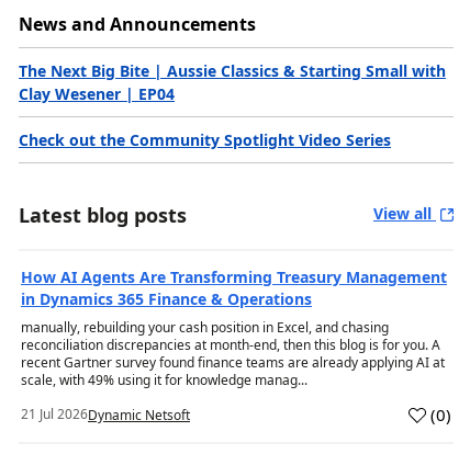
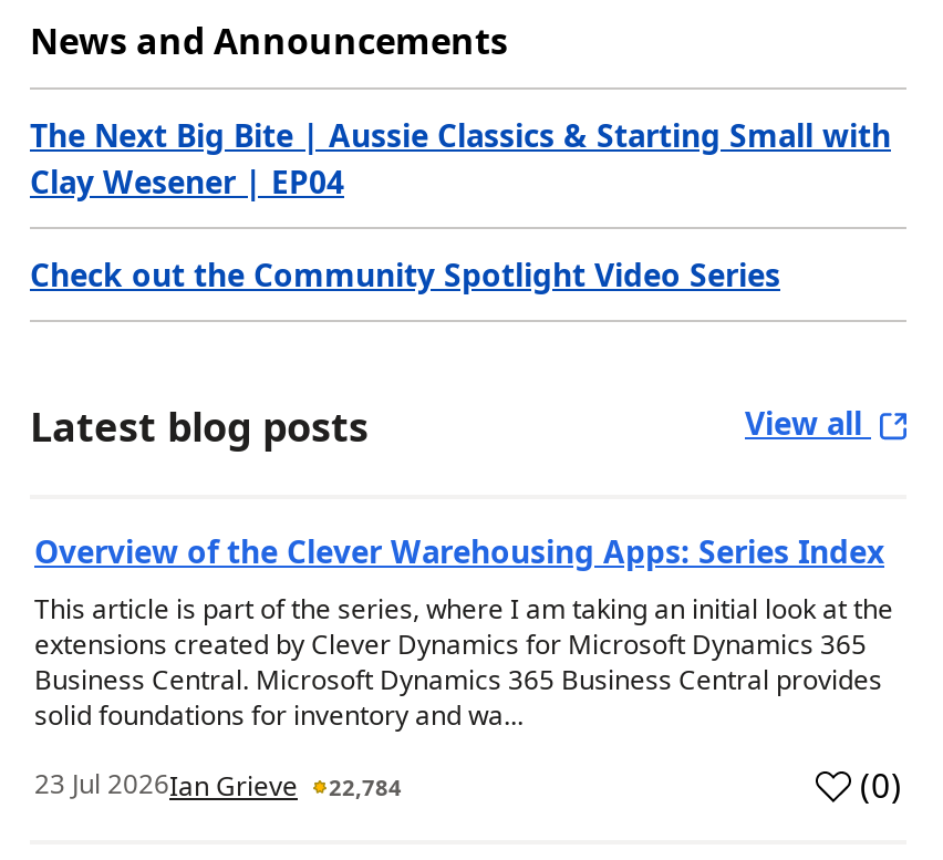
[21,266,447,389] How AI Agents Are Transforming Treasury Management | in Dynamics 365 Finance & Operations | manually, rebuilding your cash position in Excel, and chasing | reconciliation discrepancies at month-end, then this blog is for you. A | recent Gartner survey found finance teams are already applying AI at | scale, with 49% using it for knowledge manag... -> [34,530,893,734] Overview of the Clever Warehousing Apps: Series Index | This article is part of the series, where I am taking an initial look at the | extensions created by Clever Dynamics for Microsoft Dynamics 365 | Business Central. Microsoft Dynamics 365 Business Central provides | solid foundations for inventory and wa...
[21,405,190,424] 21 Jul 2026Dynamic Netsoft -> [34,765,402,805] 23 Jul 2026Ian Grieve | 22,784

